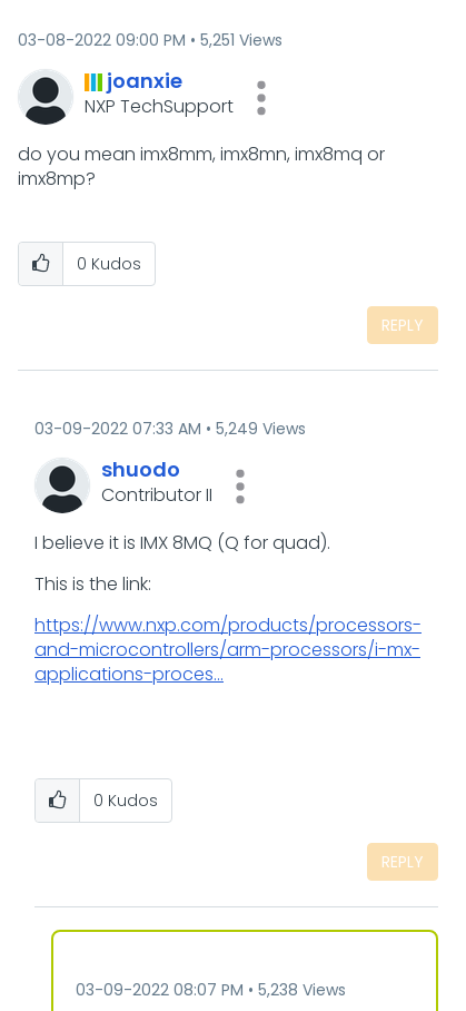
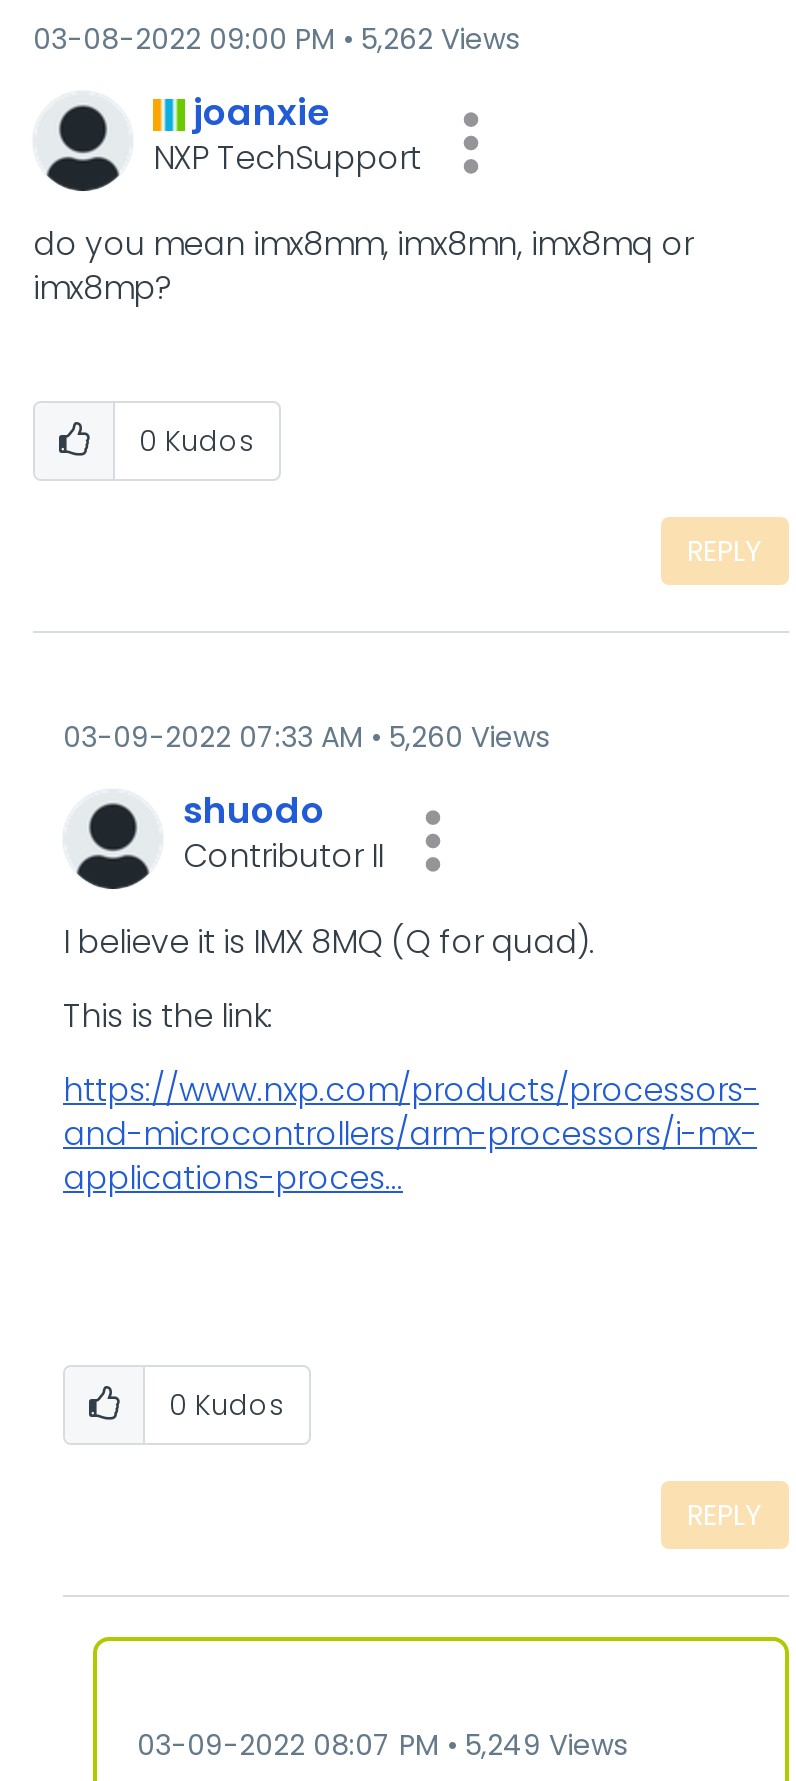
[18,29,282,51] 03-08-2022 09:00 PM 5,251 Views -> [33,19,519,59] 03-08-2022 09:00 PM 5,262 Views
[34,417,306,440] 03-09-2022 07:33 AM 5,249 Views -> [63,717,549,757] 03-09-2022 07:33 AM 5,260 Views
[76,978,346,1001] 03-09-2022 08:07 PM 5,238 Views -> [137,1725,627,1765] 03-09-2022 08:07 PM 5,249 Views

